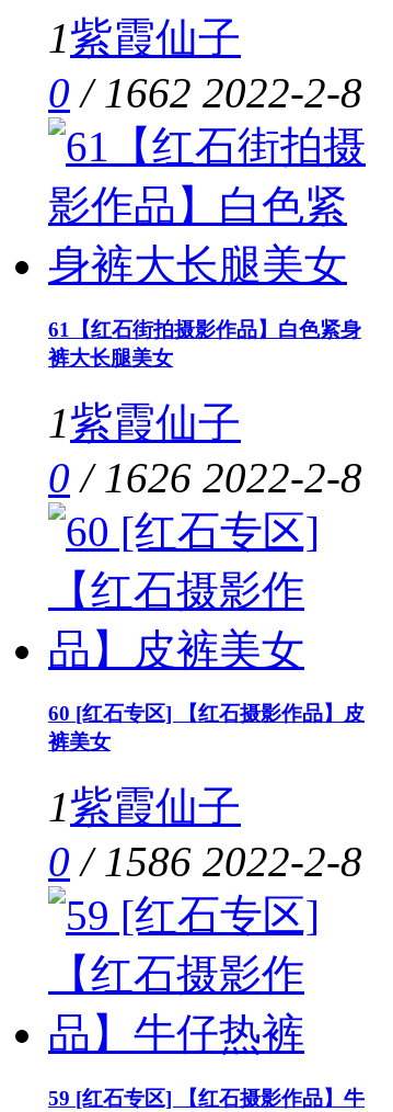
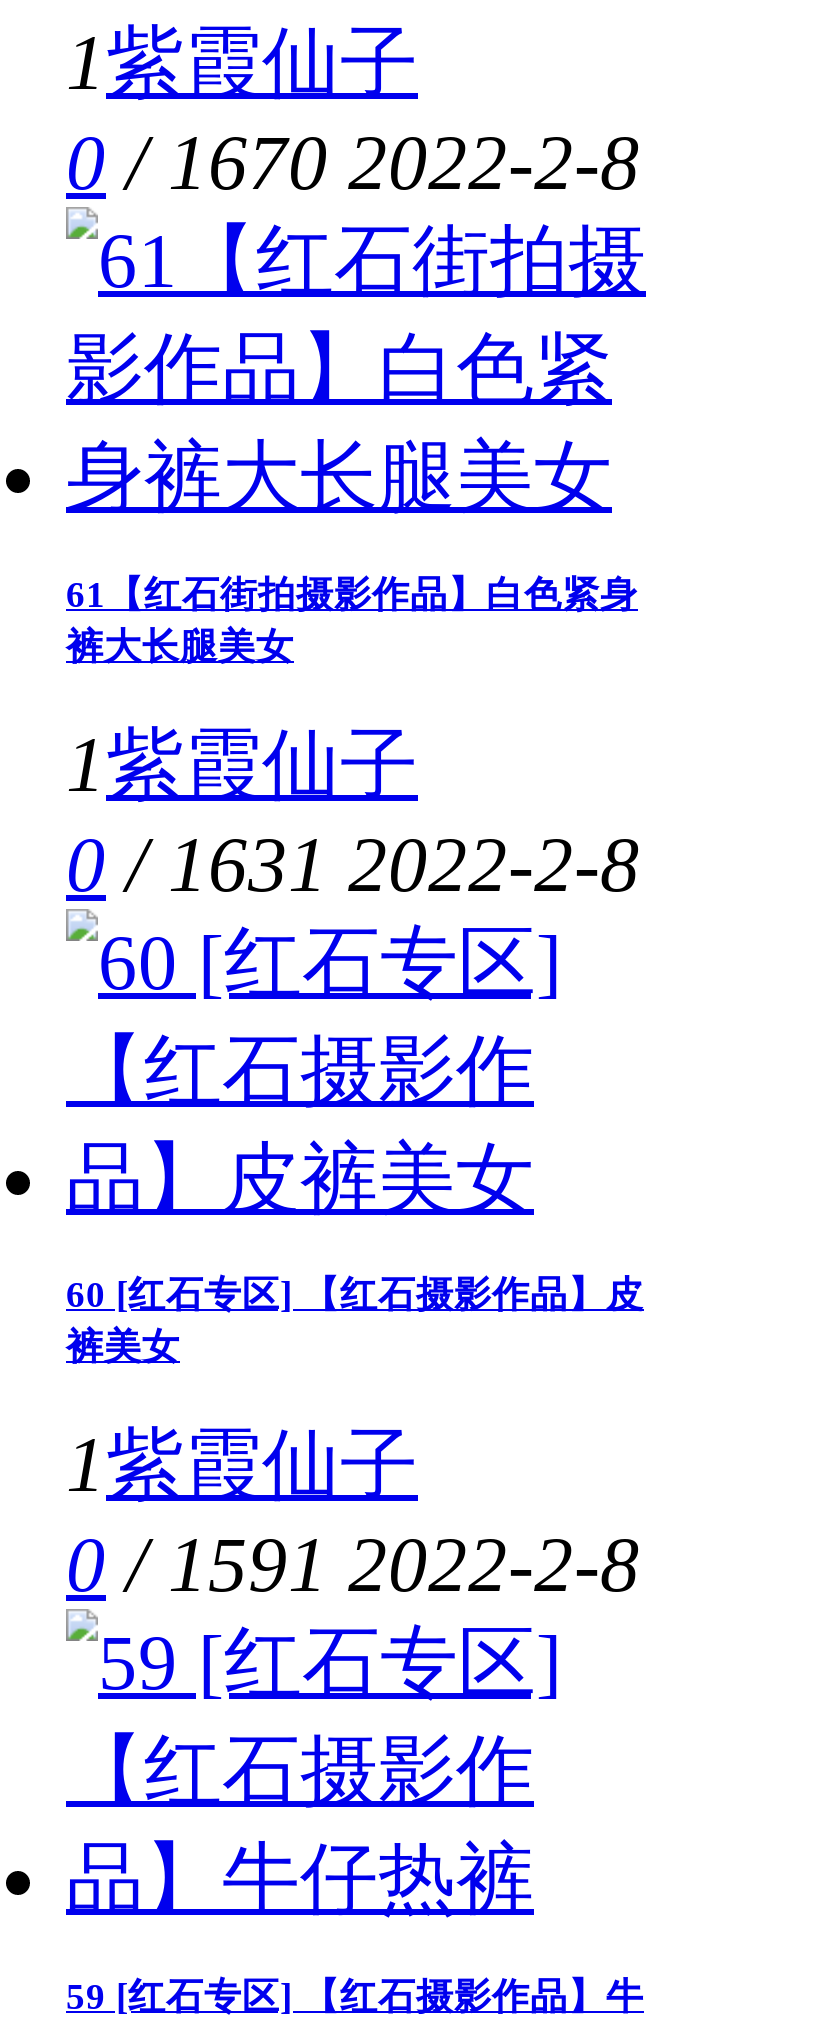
[48,69,362,116] 0 / 1662 2022-2-8 -> [66,119,640,205] 0 / 1670 2022-2-8
[48,454,362,501] 0 / 1626 2022-2-8 -> [66,820,640,906] 0 / 1631 2022-2-8
[48,838,362,885] 0 / 1586 2022-2-8 -> [66,1521,640,1607] 0 / 1591 2022-2-8

